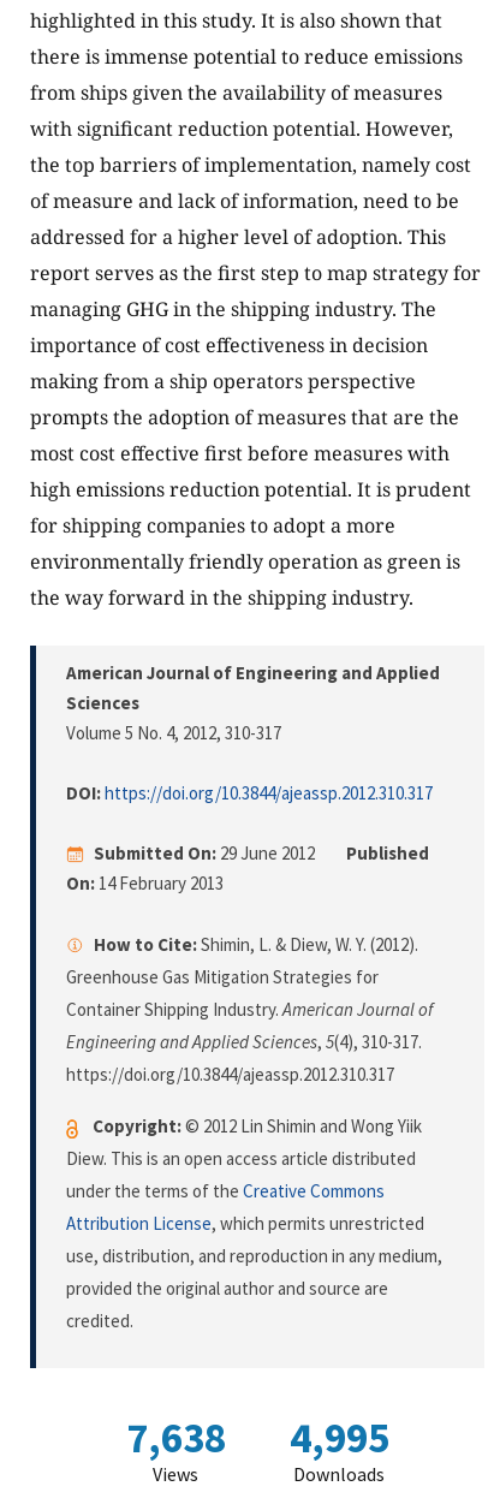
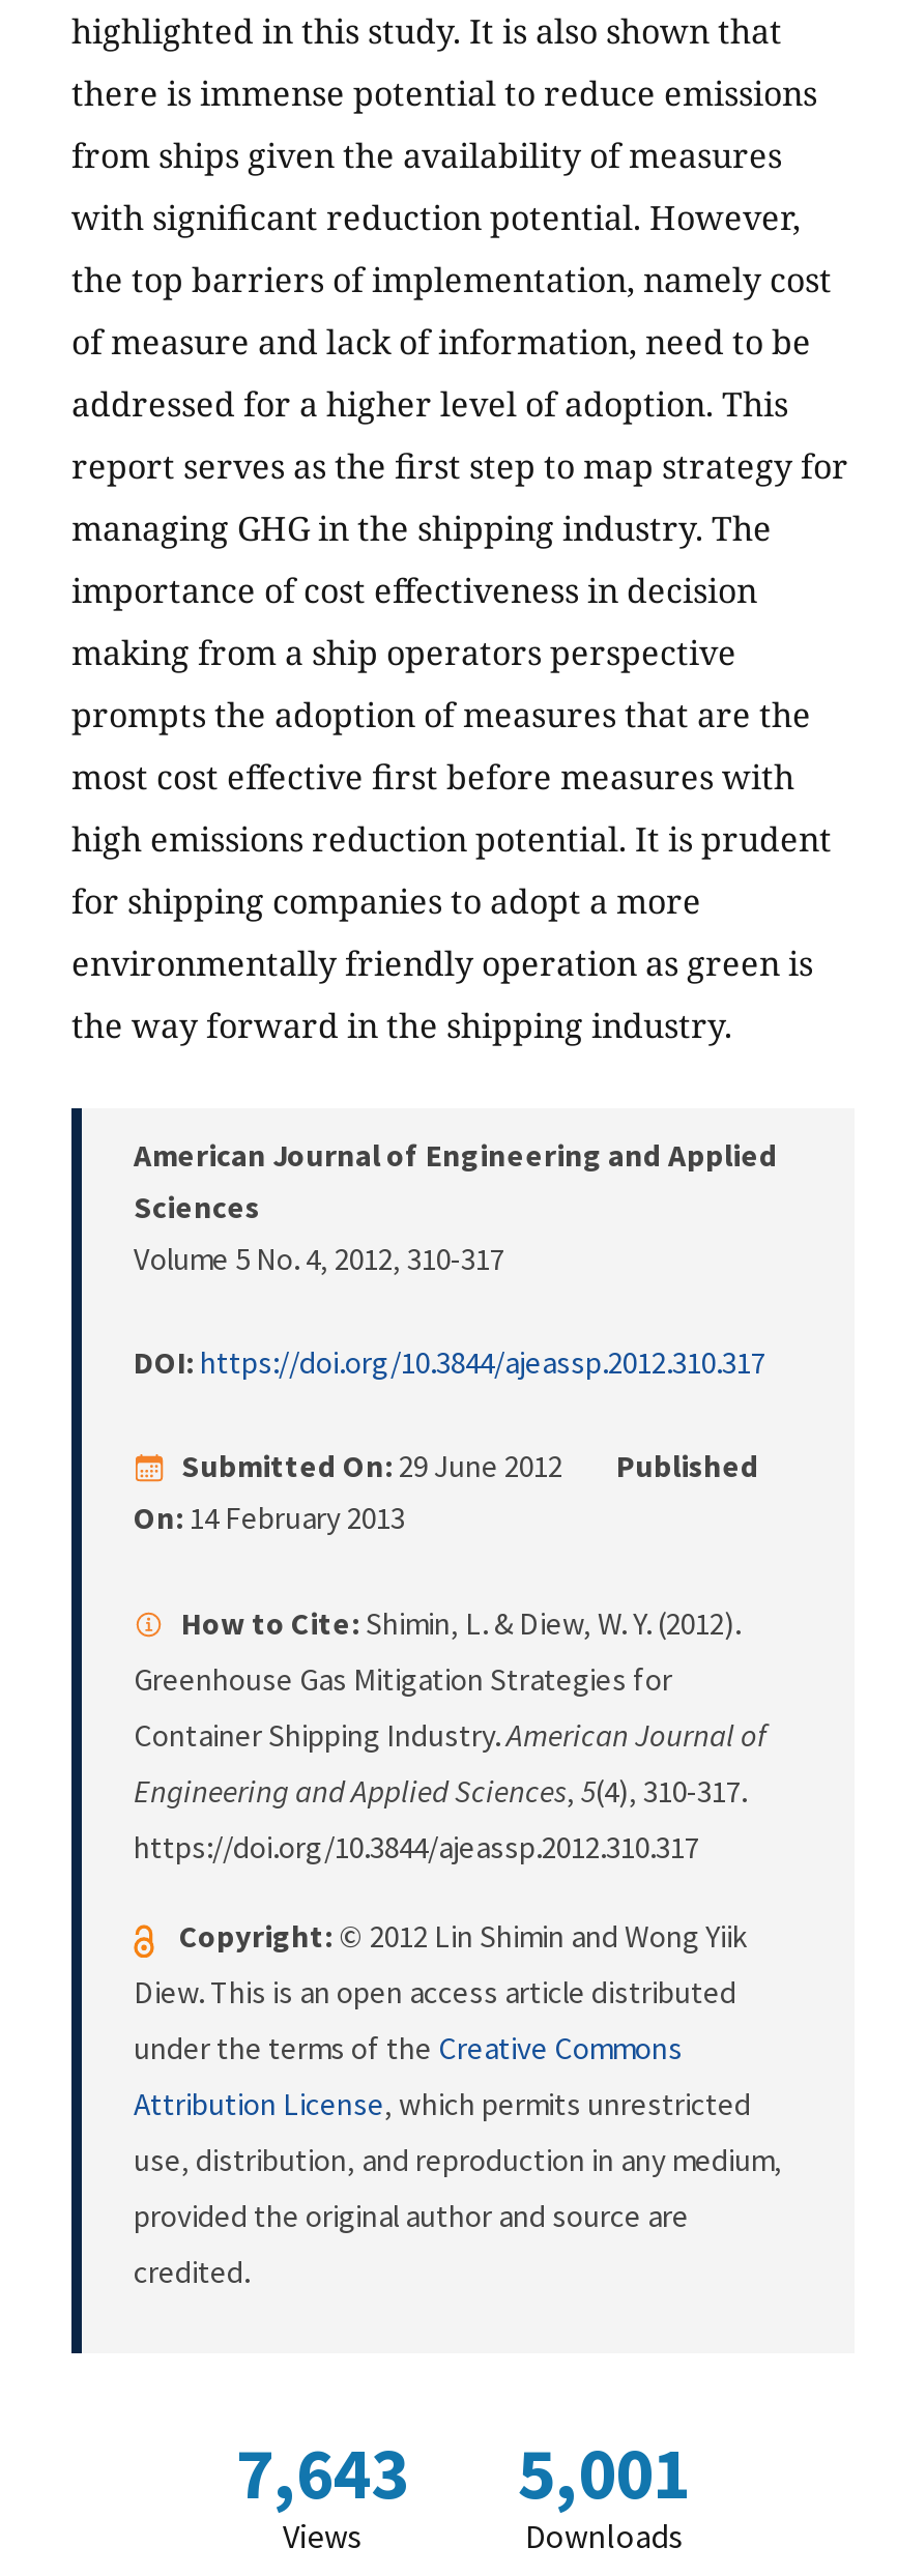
[126,1412,225,1465] 7,638 -> [236,2429,408,2520] 7,643
[289,1412,389,1465] 4,995 -> [518,2429,690,2520] 5,001

